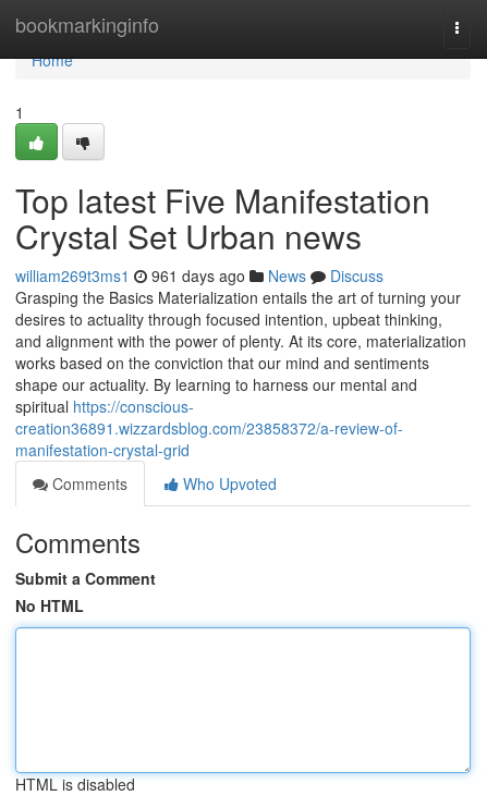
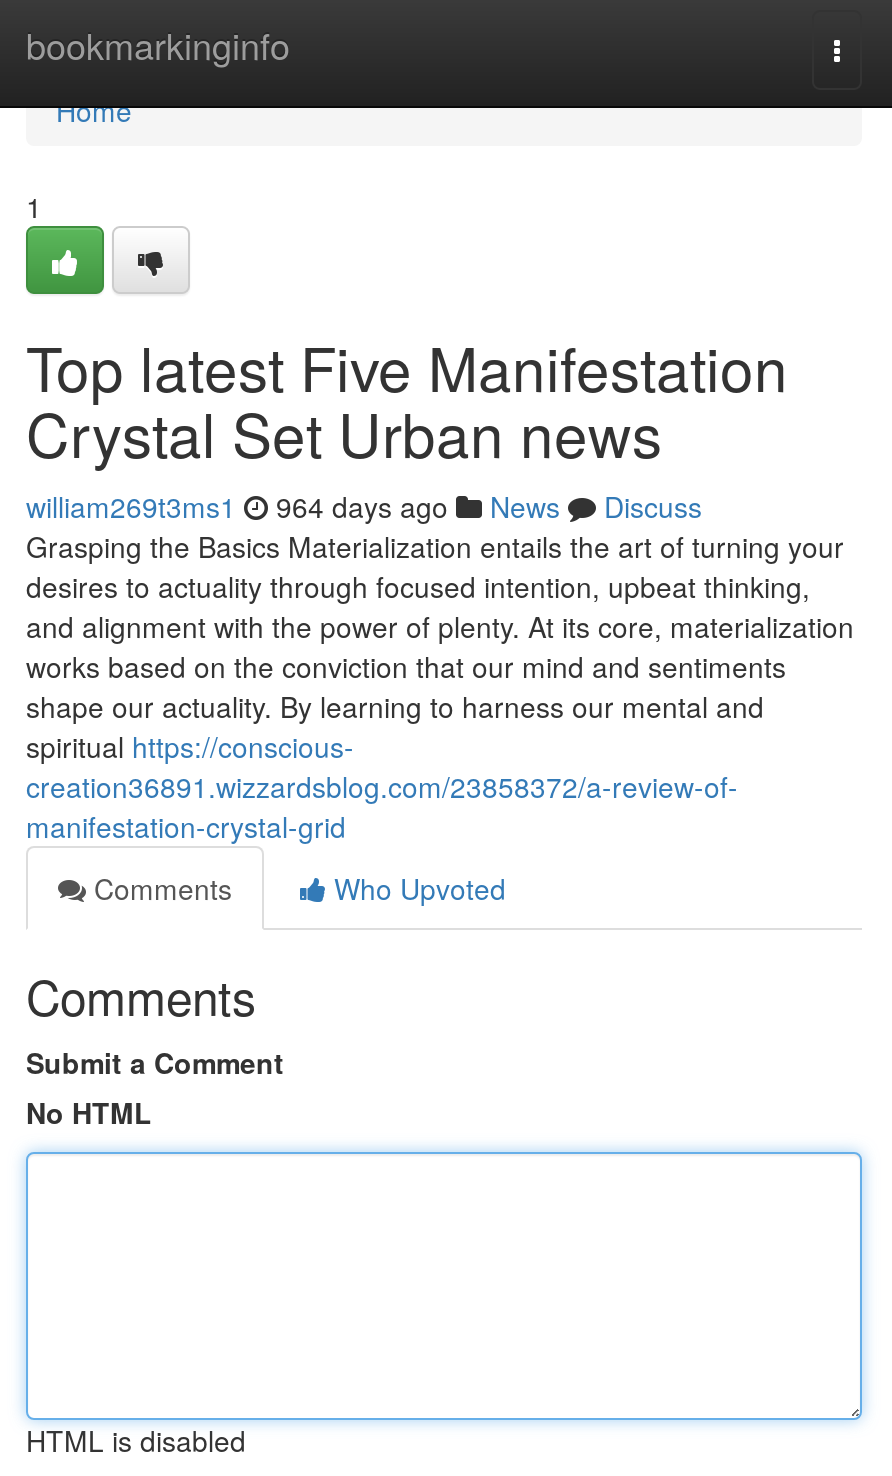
[15,265,383,286] william269t3ms1 961 days ago News Discuss -> [26,486,702,526] william269t3ms1 964 days ago News Discuss

